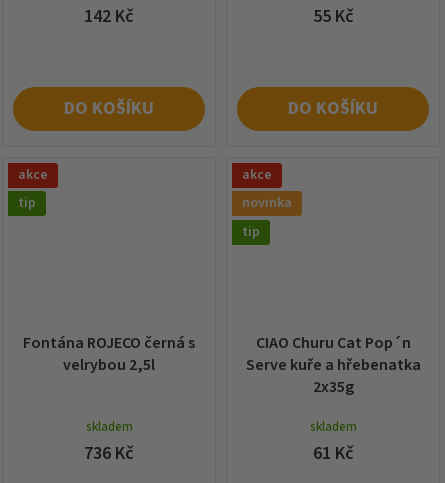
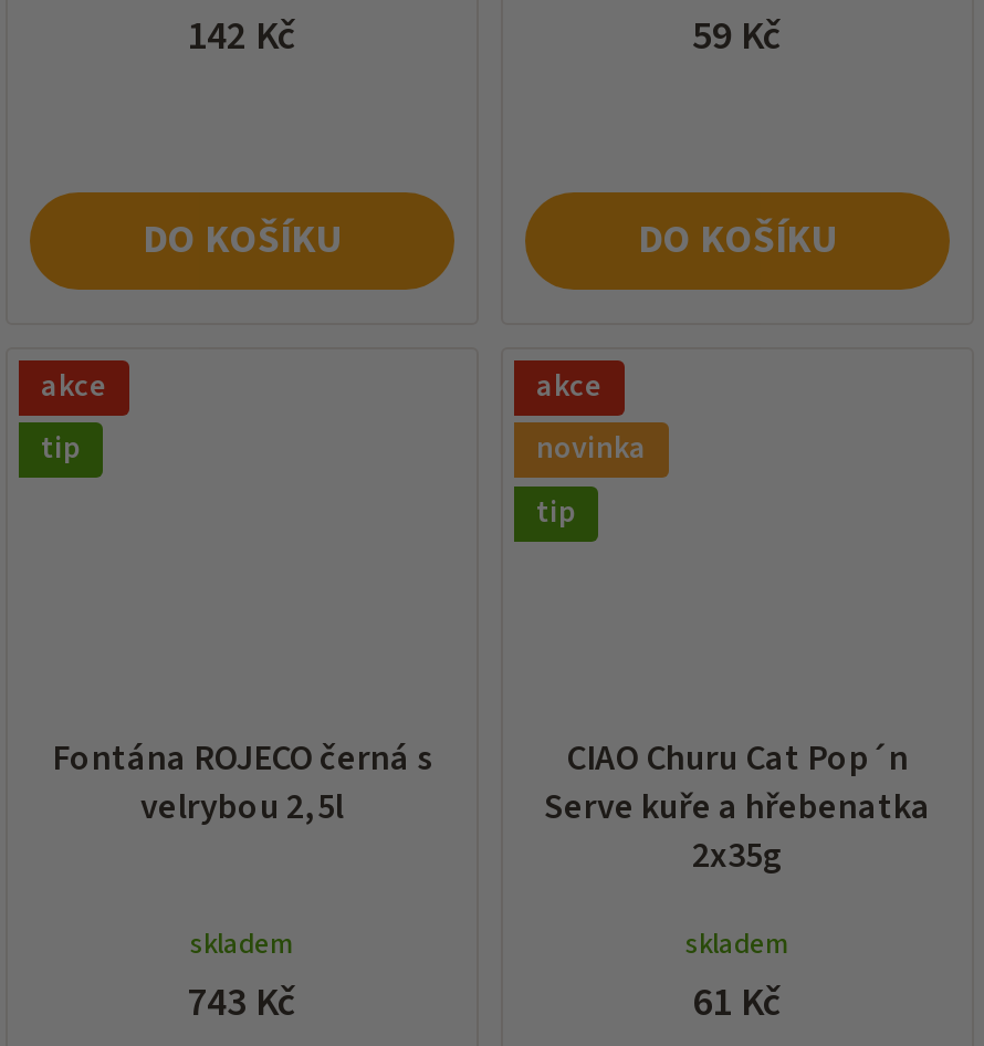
[312,4,353,29] 55 Kč -> [692,8,783,63] 59 Kč
[84,441,134,466] 736 Kč -> [187,975,297,1031] 743 Kč

